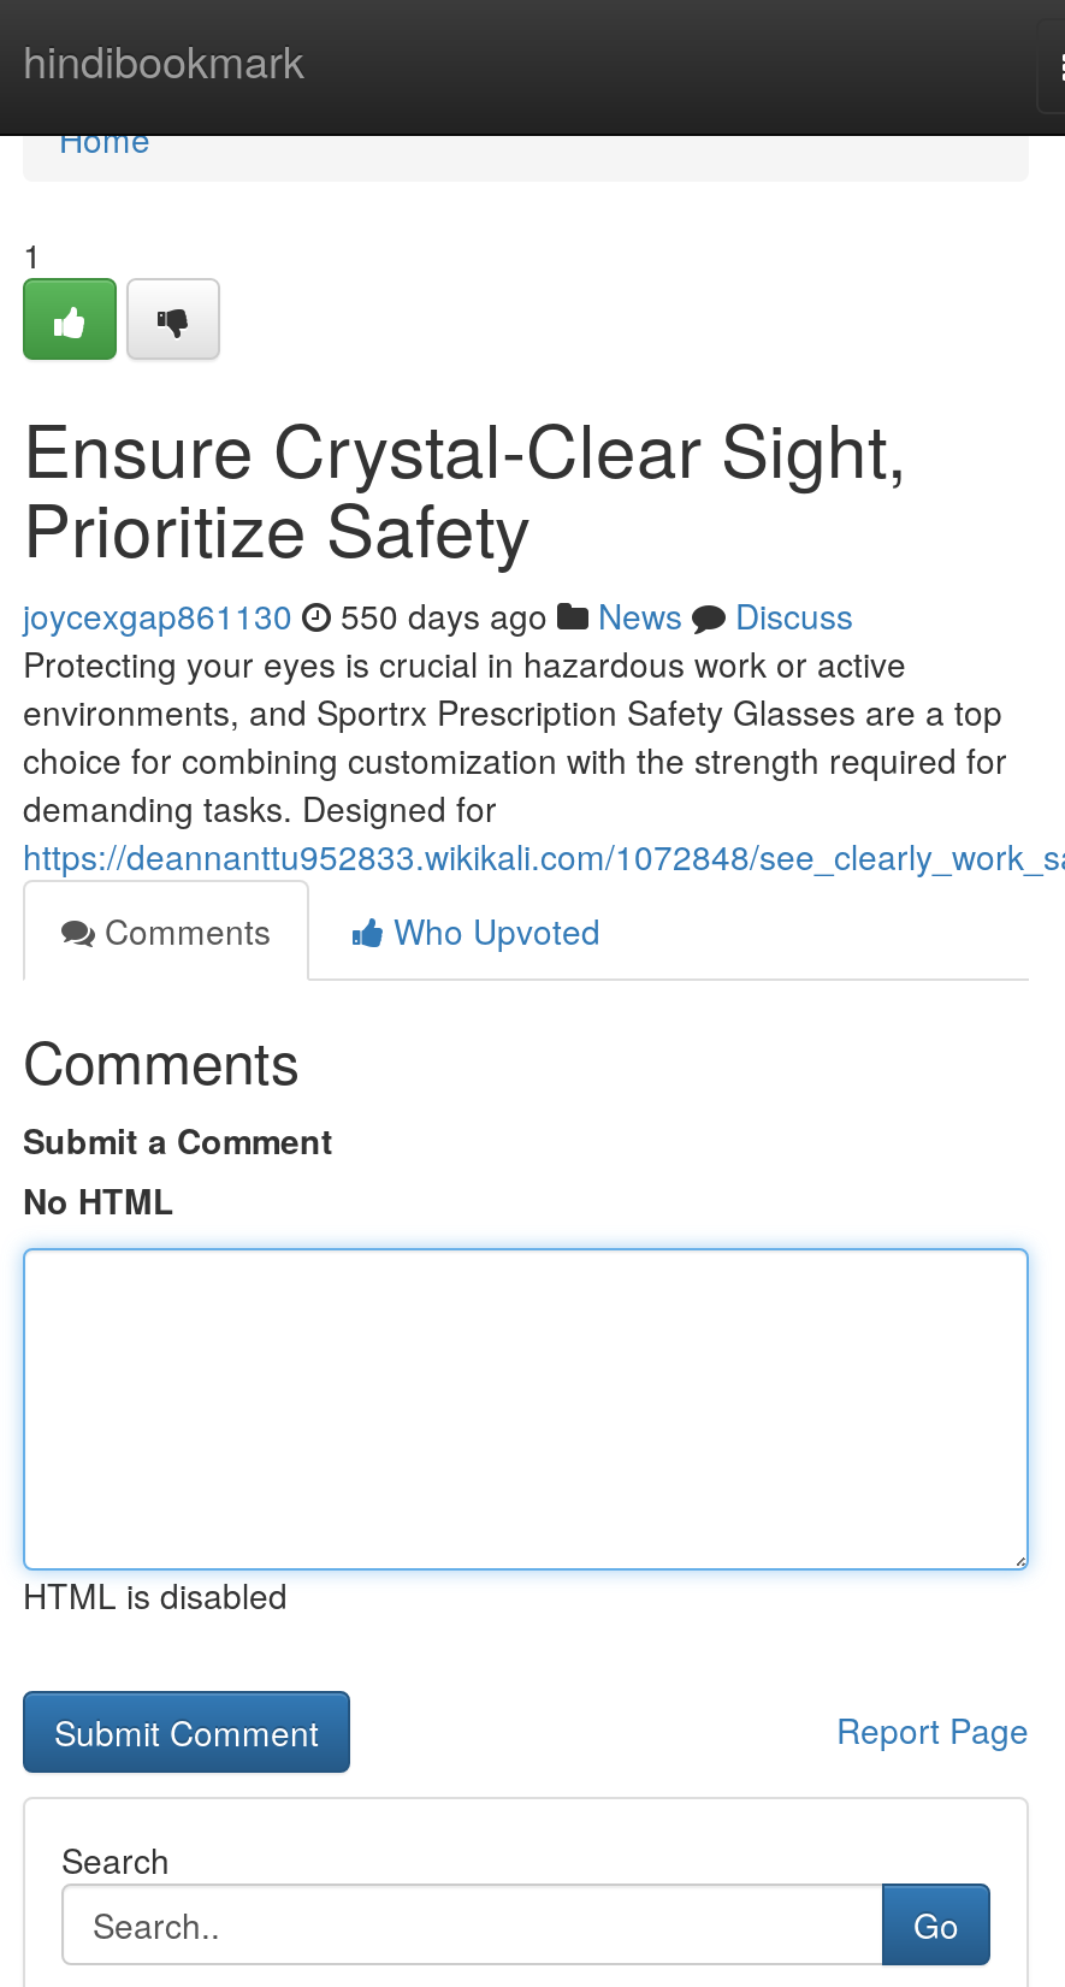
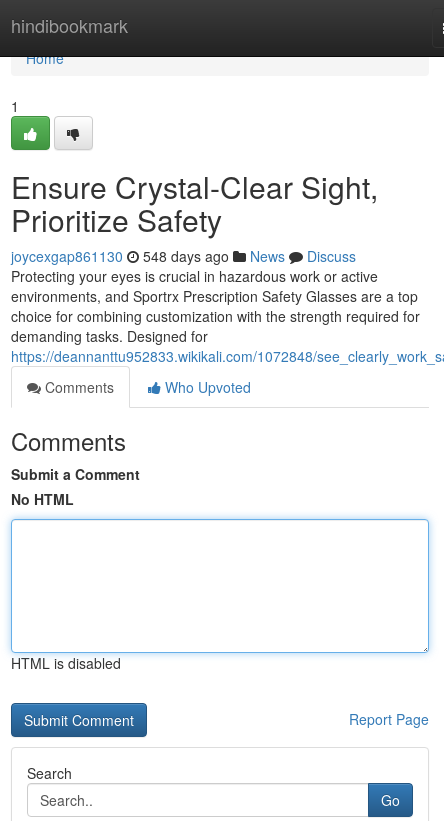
[23,591,853,639] joycexgap861130 550 days ago News Discuss -> [11,246,356,266] joycexgap861130 548 days ago News Discuss

